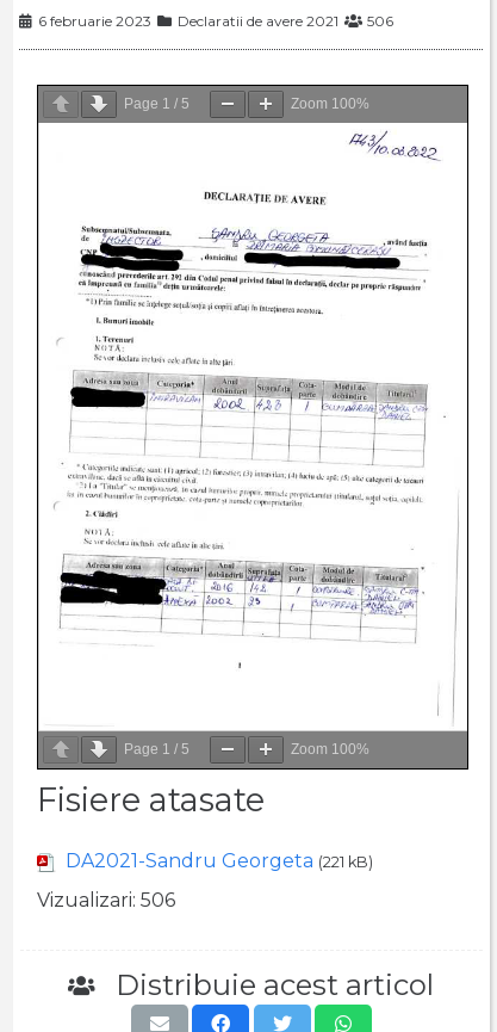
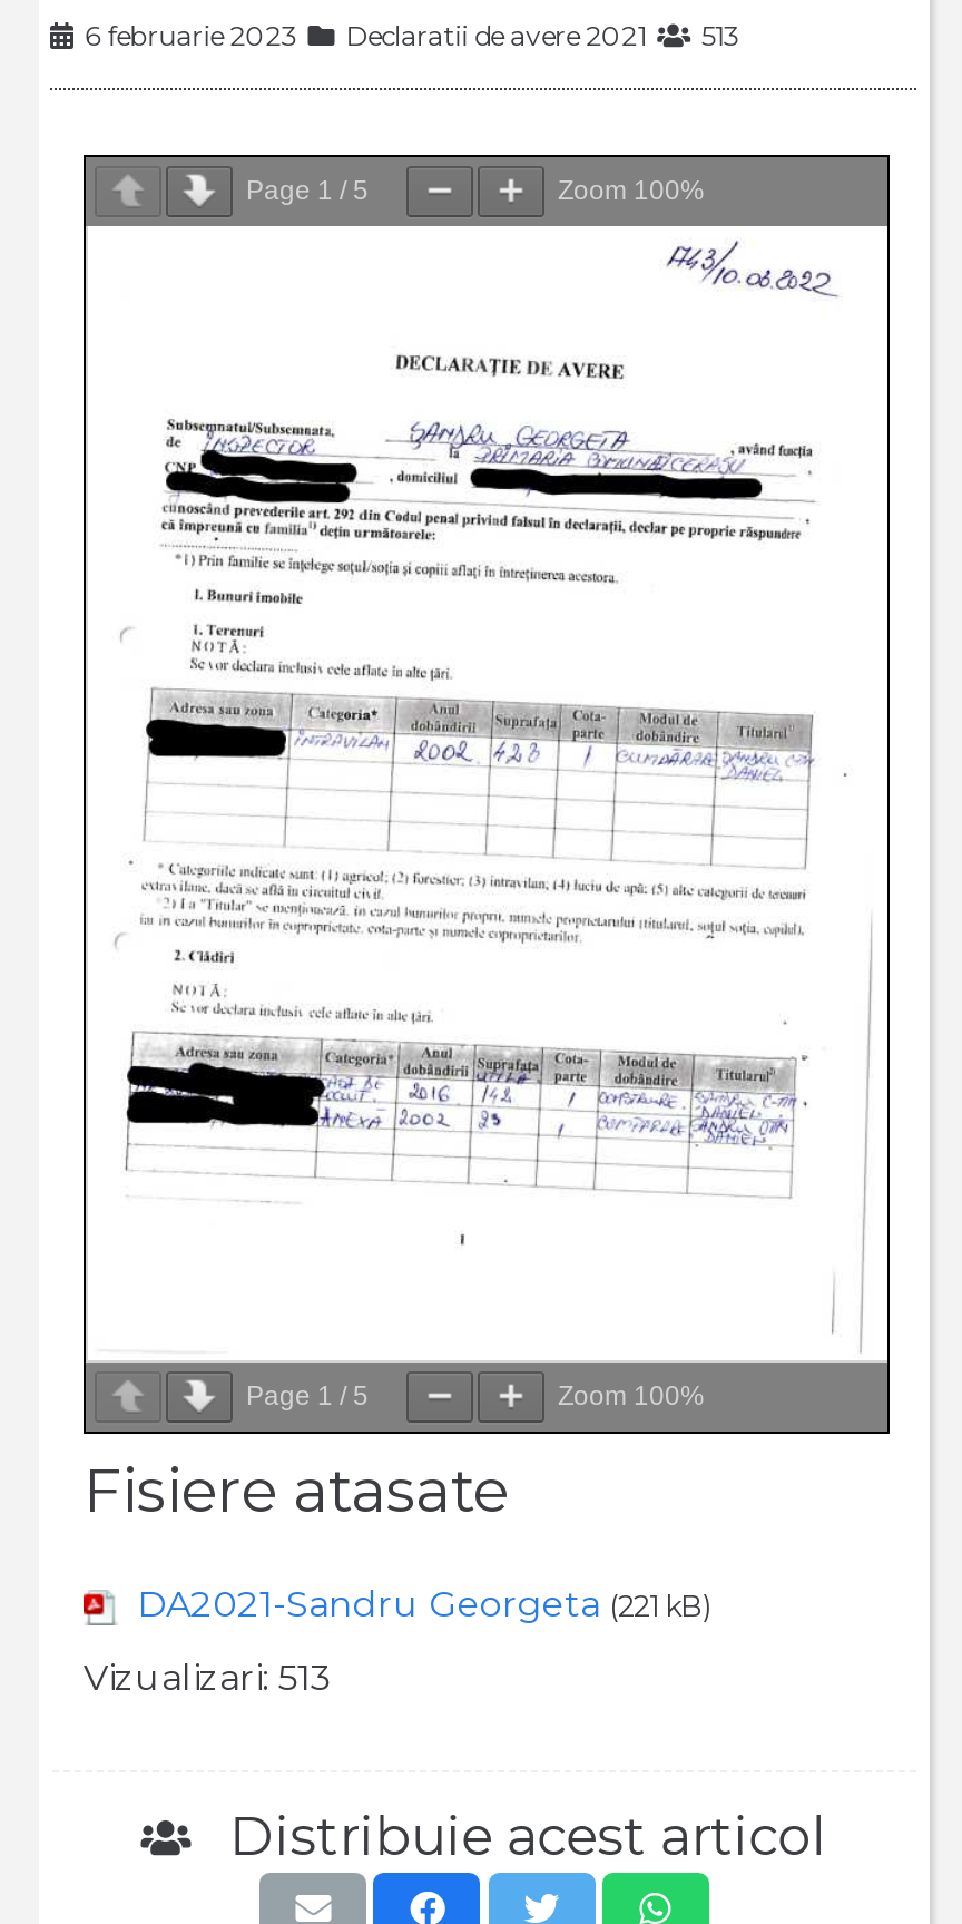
[38,12,394,30] 6 februarie 2023 Declaratii de avere 2021 506 -> [85,19,739,52] 6 februarie 2023 Declaratii de avere 2021 513
[37,889,175,911] Vizualizari: 506 -> [84,1656,333,1699] Vizualizari: 513

